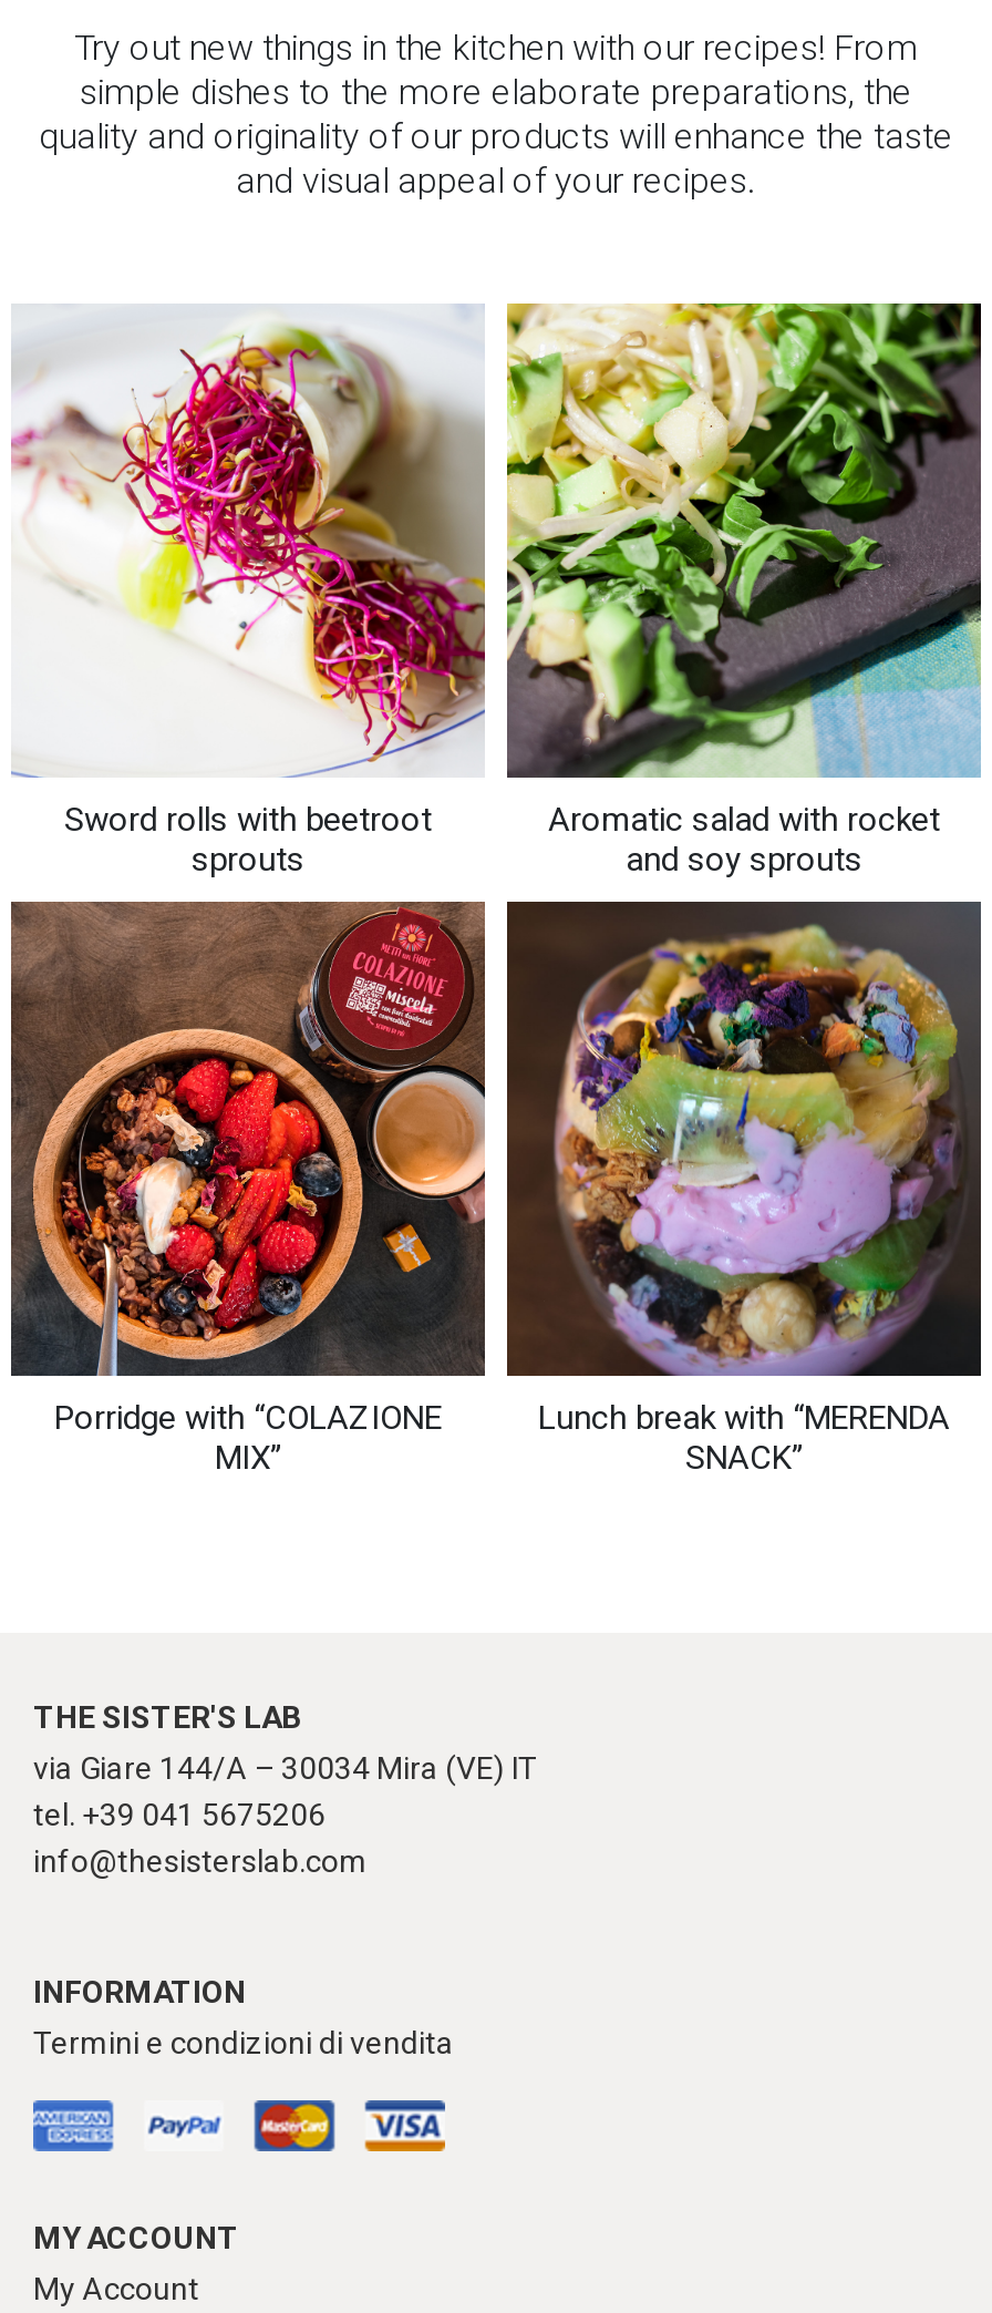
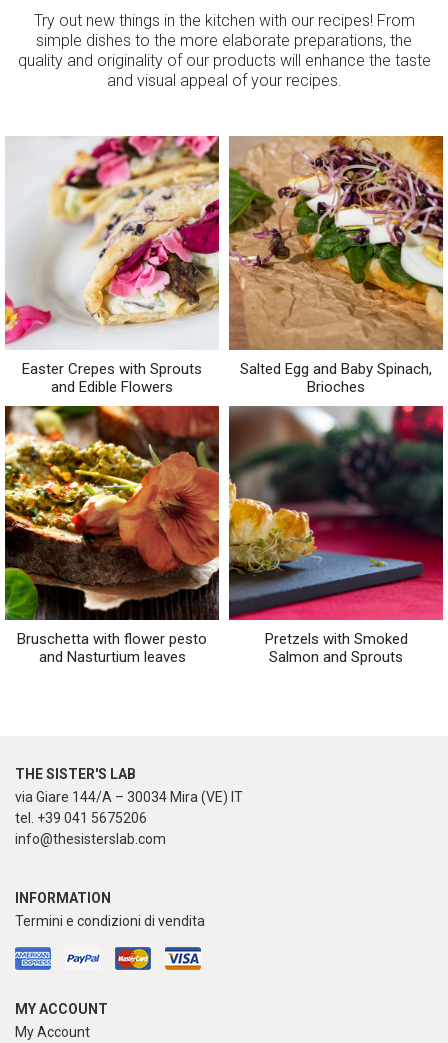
[11,304,487,879] [image] | Sword rolls with beetroot | sprouts -> [4,135,220,396] [image] | Easter Crepes with Sprouts | and Edible Flowers
[505,301,983,879] [image] | Aromatic salad with rocket | and soy sprouts -> [228,135,444,396] [image] | Salted Egg and Baby Spinach, | Brioches
[9,900,487,1477] [image] | Porridge with “COLAZIONE | MIX” -> [4,405,220,666] [image] | Bruschetta with flower pesto | and Nasturtium leaves
[505,900,983,1477] [image] | Lunch break with “MERENDA | SNACK” -> [228,405,444,666] [image] | Pretzels with Smoked | Salmon and Sprouts

